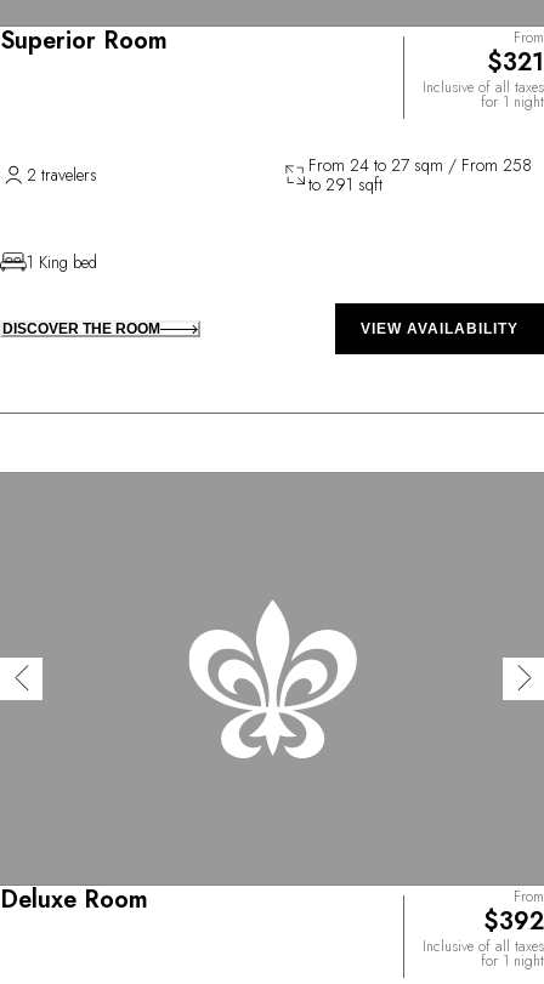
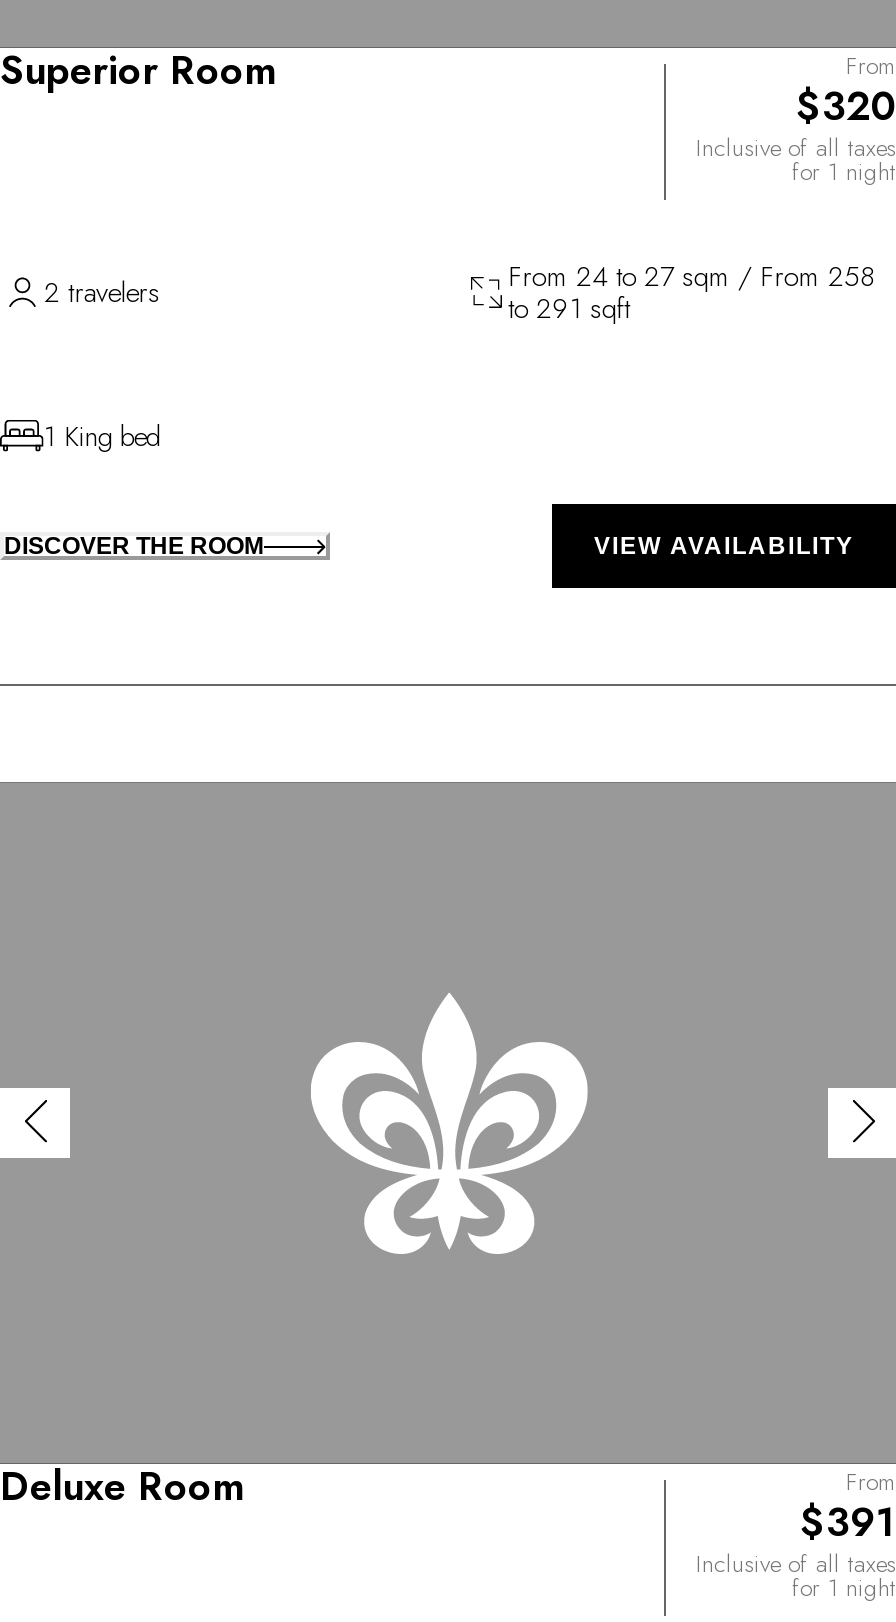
[487,45,544,80] $321 -> [796,78,896,136] $320
[483,904,544,939] $392 -> [800,1494,896,1552] $391

